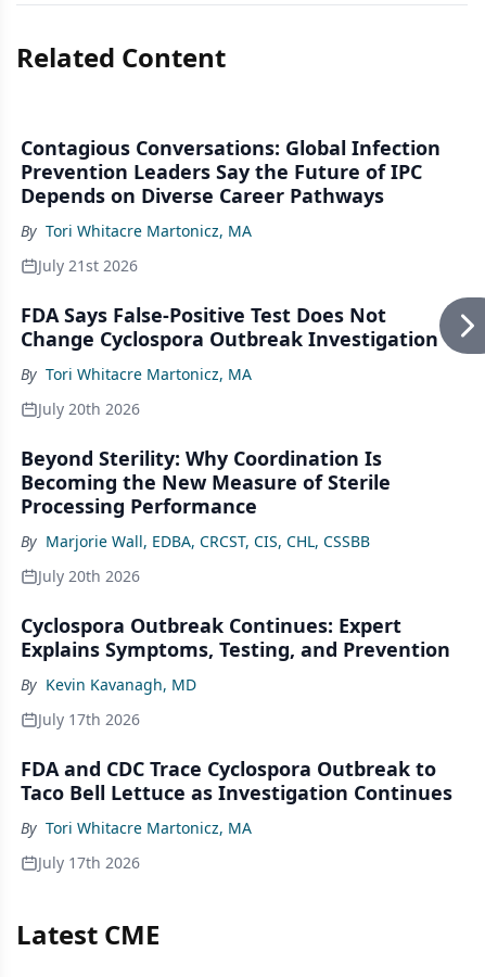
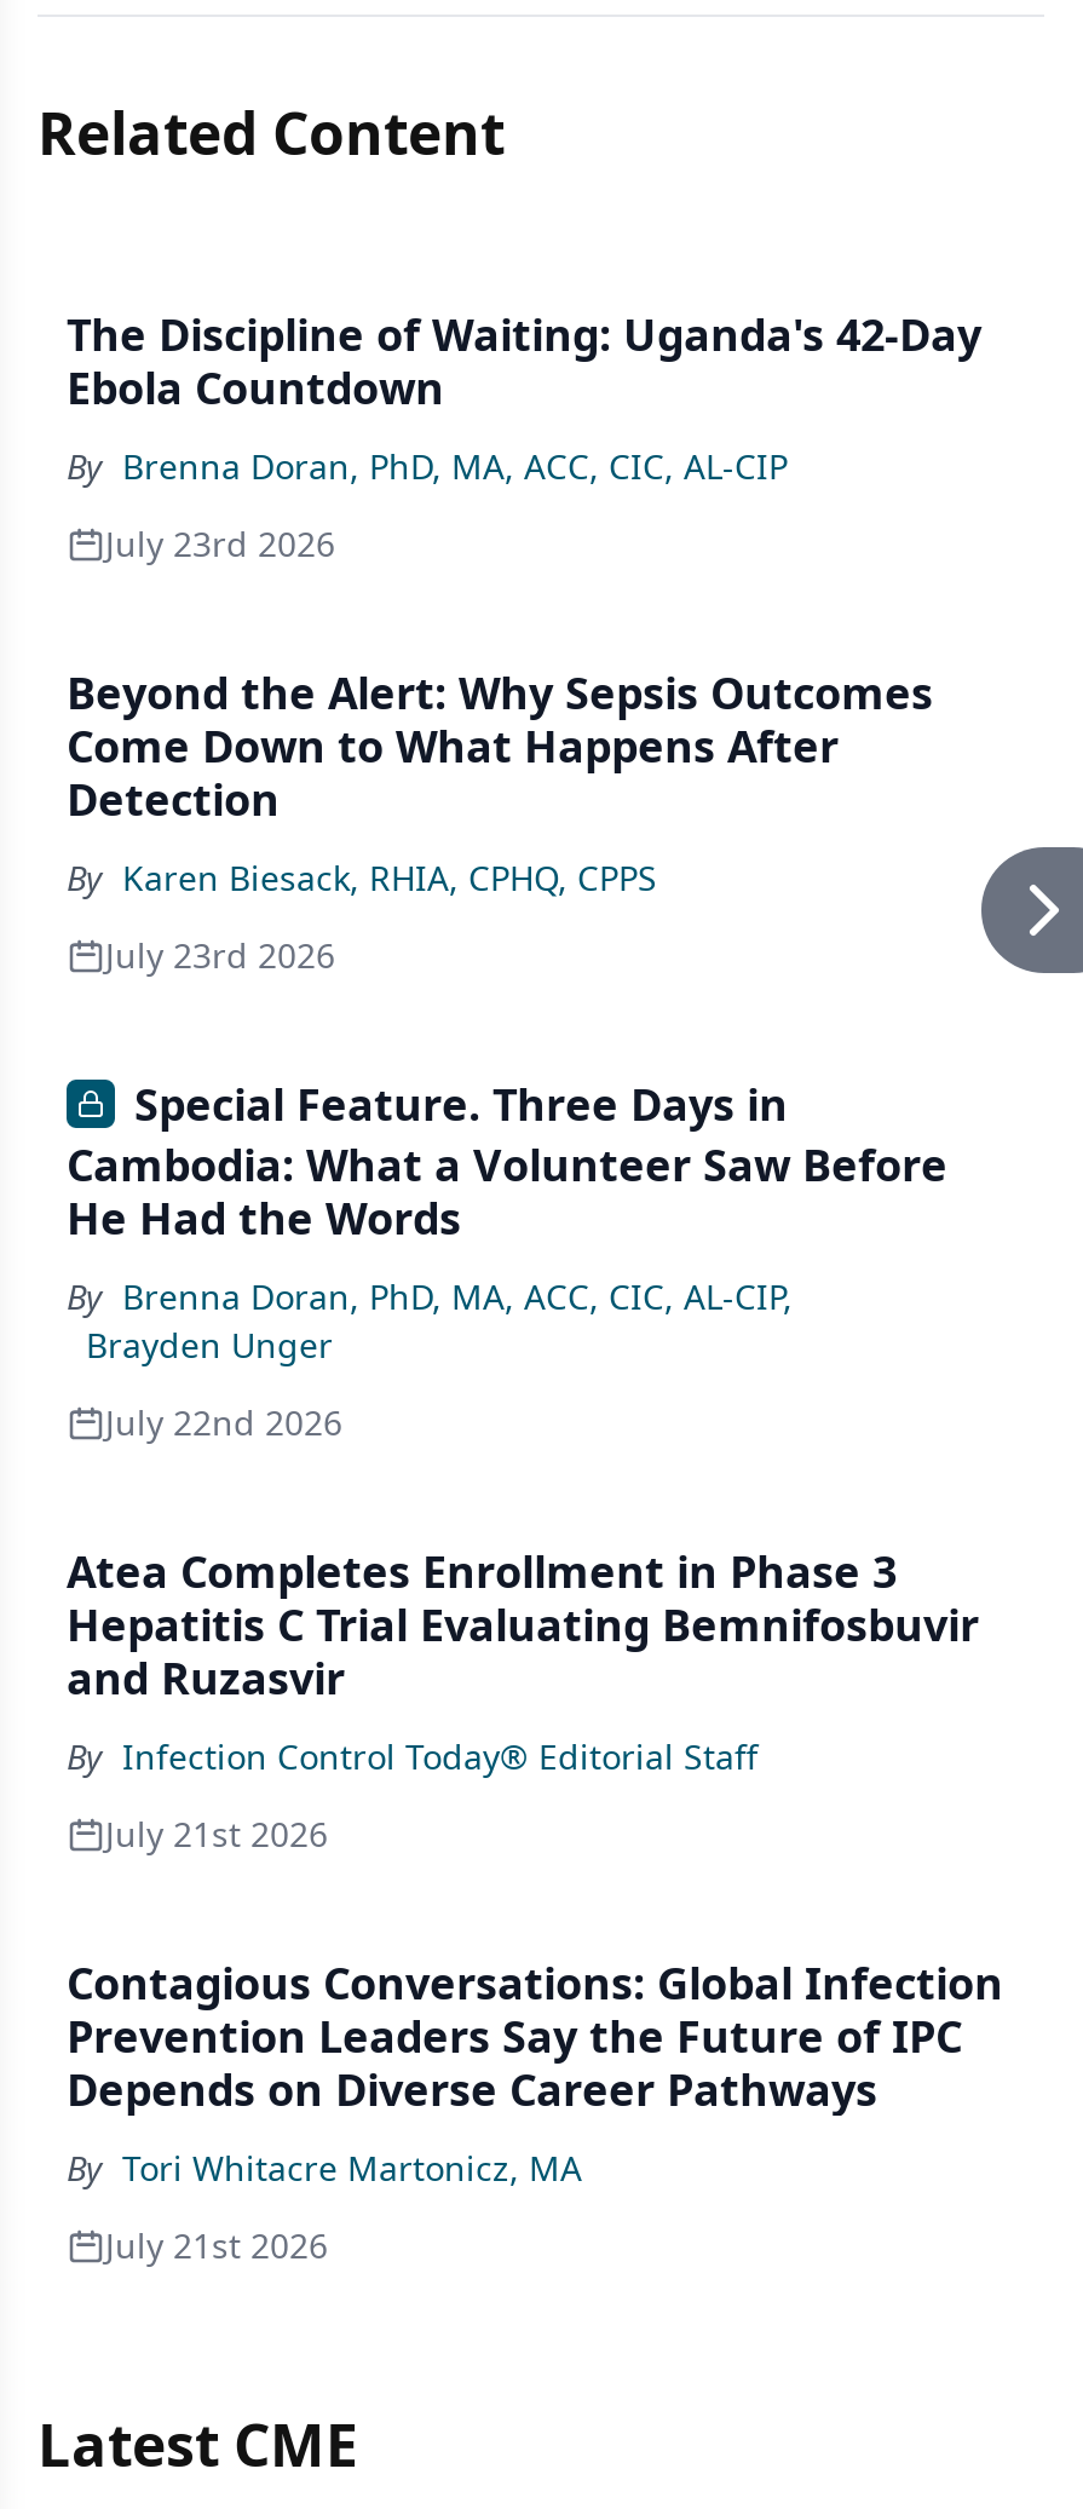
none -> [67,305,981,1857] The Discipline of Waiting: Uganda's 42-Day | Ebola Countdown | By Brenna Doran, PhD, MA, ACC, CIC, AL-CIP | July 23rd 2026 | Beyond the Alert: Why Sepsis Outcomes | Come Down to What Happens After | Detection | By Karen Biesack, RHIA, CPHQ, CPPS | July 23rd 2026 | Special Feature. Three Days in | Cambodia: What a Volunteer Saw Before | He Had the Words | By Brenna Doran, PhD, MA, ACC, CIC, AL-CIP, | Brayden Unger | July 22nd 2026 | Atea Completes Enrollment in Phase 3 | Hepatitis C Trial Evaluating Bemnifosbuvir | and Ruzasvir | By Infection Control Today® Editorial Staff | July 21st 2026
moved [21,135,441,276] -> [67,1954,1003,2268]: Contagious Conversations: Global Infection | Prevention Leaders Say the Future of IPC | Depends on Diverse Career Pathways | By Tori Whitacre Martonicz, MA | July 21st 2026
[21,302,452,873] FDA Says False-Positive Test Does Not | Change Cyclospora Outbreak Investigation | By Tori Whitacre Martonicz, MA | July 20th 2026 | Beyond Sterility: Why Coordination Is | Becoming the New Measure of Sterile | Processing Performance | By Marjorie Wall, EDBA, CRCST, CIS, CHL, CSSBB | July 20th 2026 | Cyclospora Outbreak Continues: Expert | Explains Symptoms, Testing, and Prevention | By Kevin Kavanagh, MD | July 17th 2026 | FDA and CDC Trace Cyclospora Outbreak to | Taco Bell Lettuce as Investigation Continues | By Tori Whitacre Martonicz, MA | July 17th 2026 -> none
moved [439,296,482,355] -> [979,845,1076,976]: [image]

